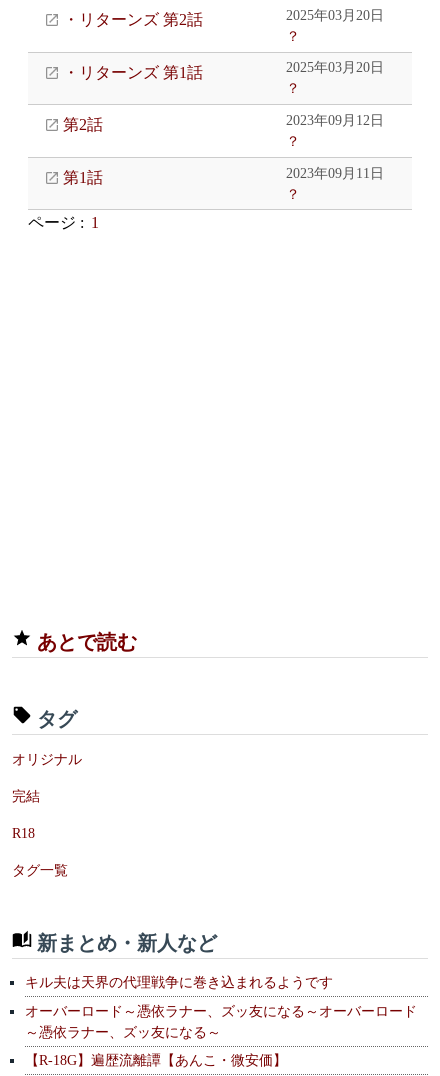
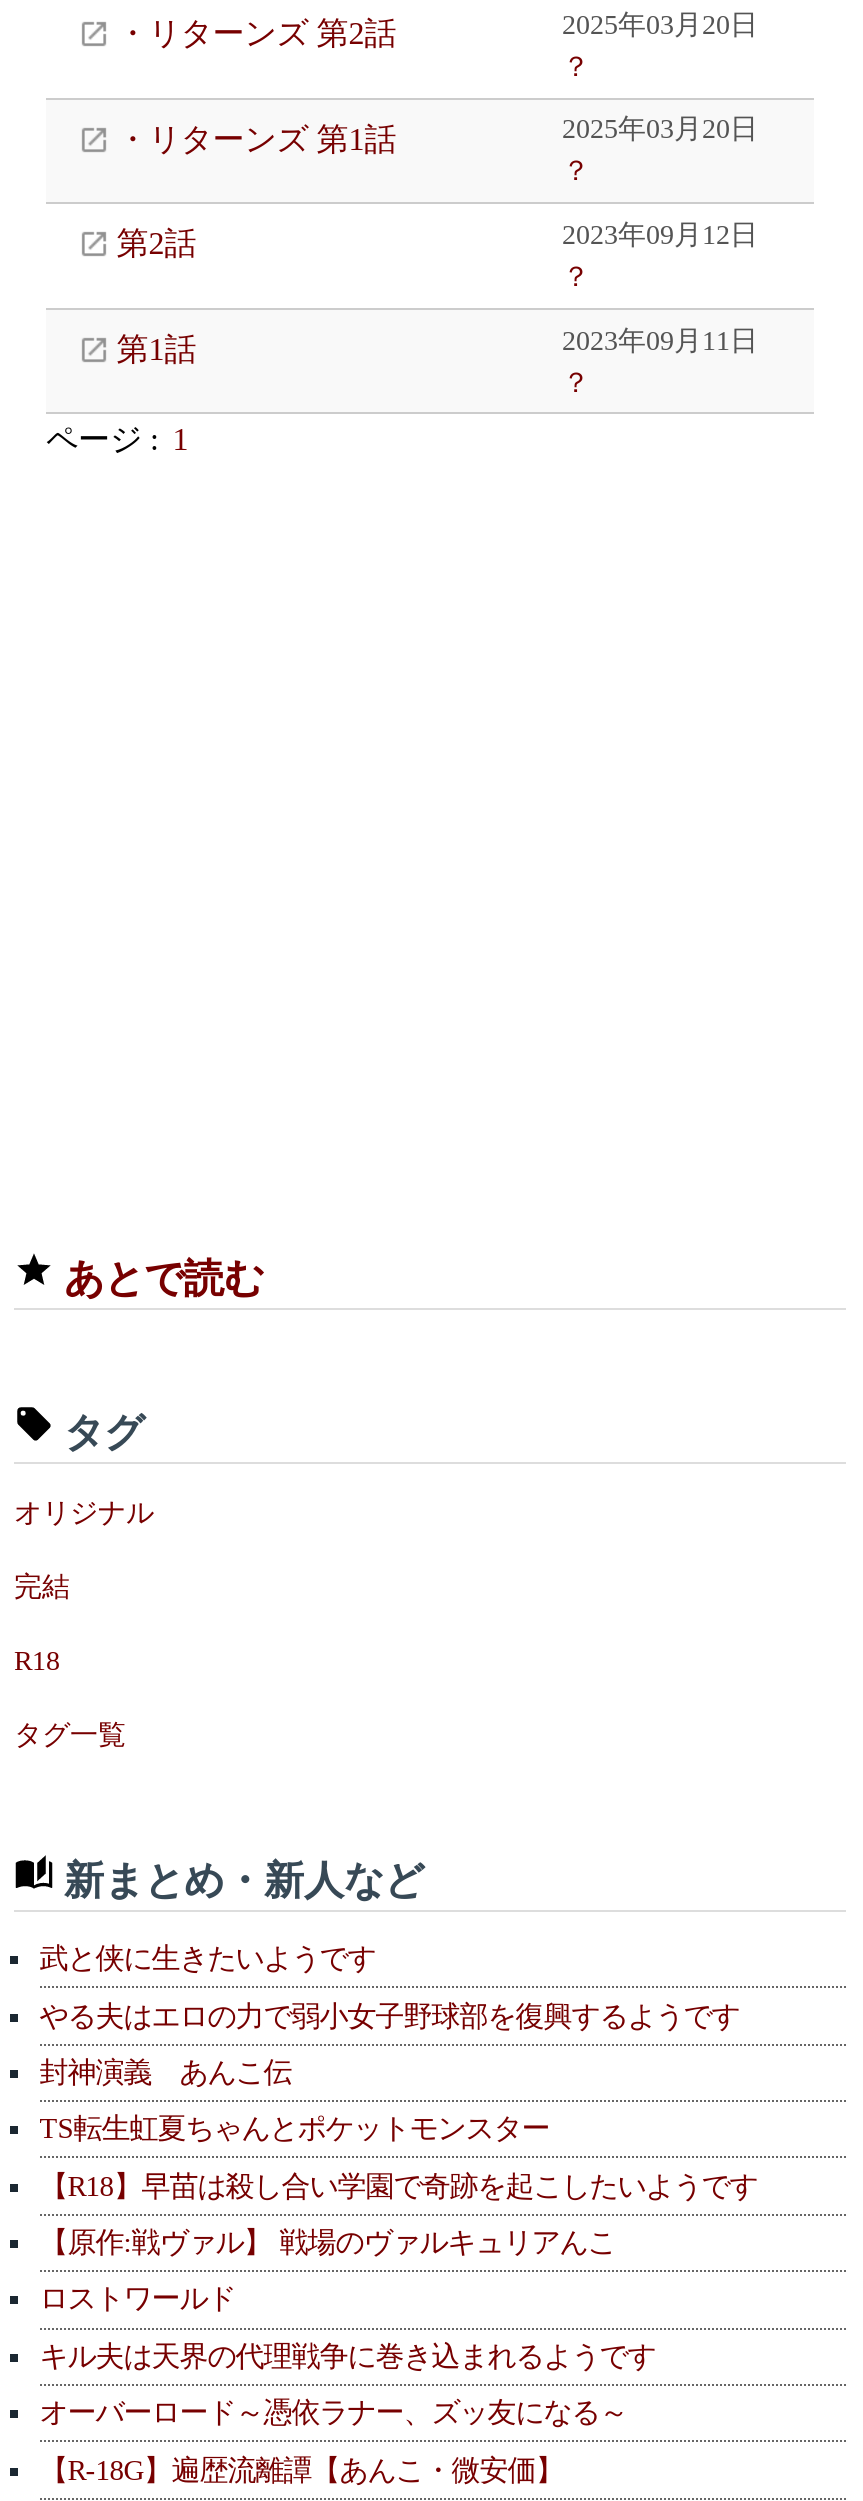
none -> [40,1942,758,2315] 武と侠に生きたいようです | やる夫はエロの力で弱小女子野球部を復興するようです | 封神演義 あんこ伝 | TS転生虹夏ちゃんとポケットモンスター | 【R18】早苗は殺し合い学園で奇跡を起こしたいようです | 【原作:戦ヴァル】 戦場のヴァルキュリアんこ | ロストワールド
moved [25,974,333,990] -> [40,2340,656,2372]: キル夫は天界の代理戦争に巻き込まれるようです
[25,1002,417,1039] オーバーロード～憑依ラナー、ズッ友になる～オーバーロード | ～憑依ラナー、ズッ友になる～ -> [40,2396,628,2428] オーバーロード～憑依ラナー、ズッ友になる～

